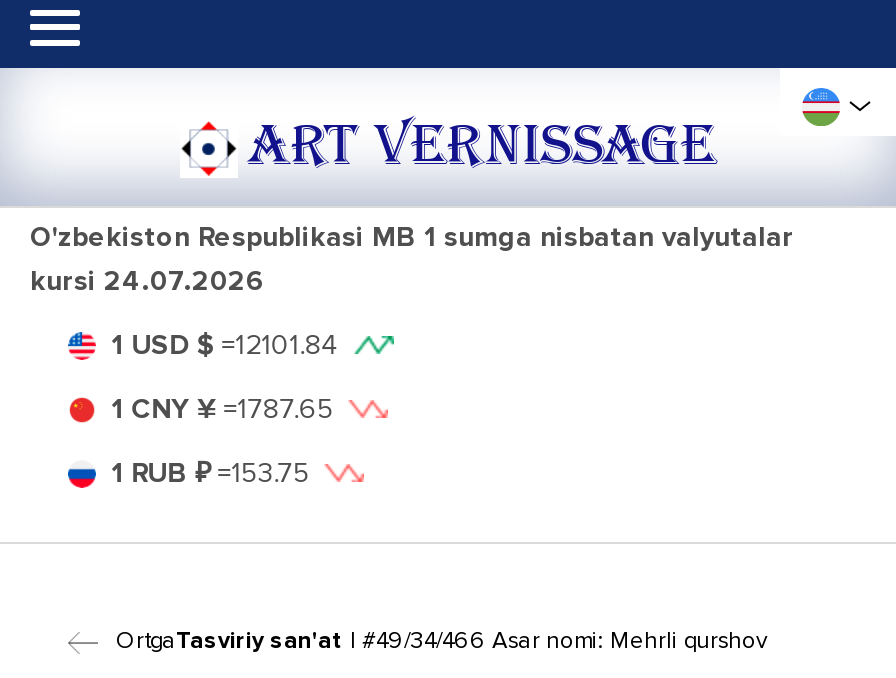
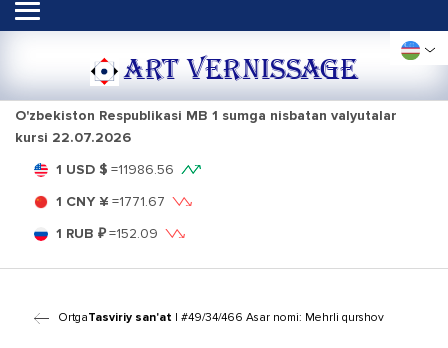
[30,264,264,298] kursi 24.07.2026 -> [15,129,131,146] kursi 22.07.2026
[111,328,339,362] 1 USD $ =12101.84 -> [56,161,174,178] 1 USD $ =11986.56
[111,392,333,426] 1 CNY ¥ =1787.65 -> [56,193,165,210] 1 CNY ¥ =1771.67
[111,456,309,490] 1 RUB ₽ =153.75 -> [56,225,158,242] 1 RUB ₽ =152.09

